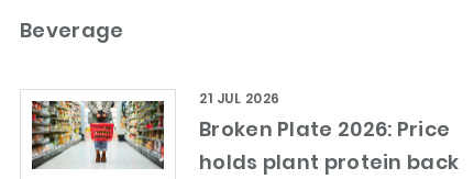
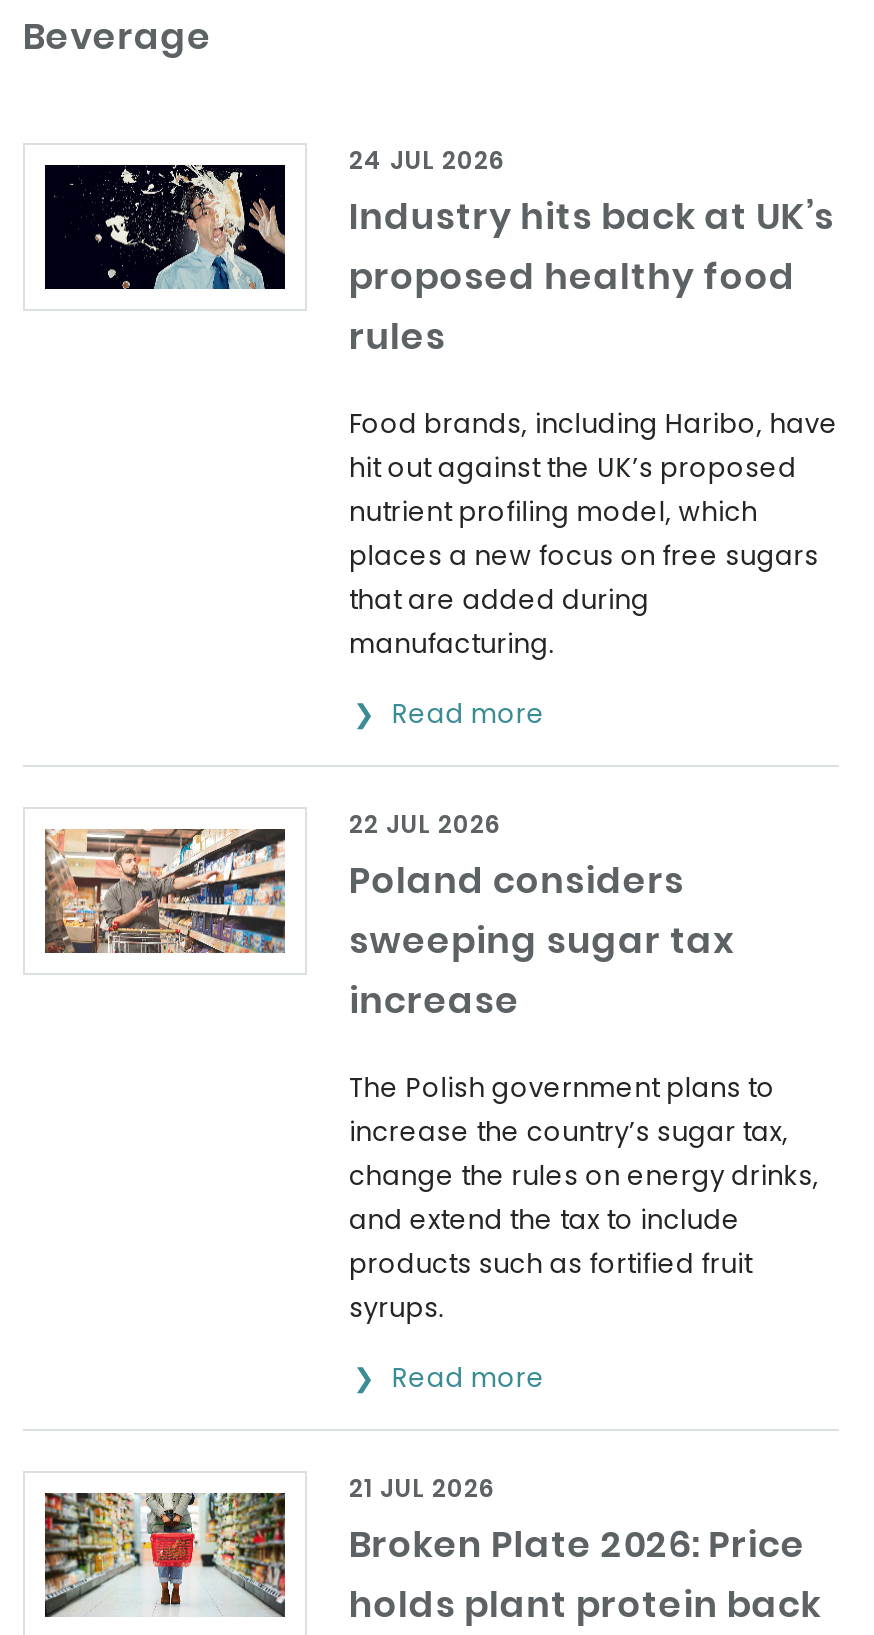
none -> [43,163,835,360] [image] | Industry hits back at UK’s | proposed healthy food | rules
none -> [43,404,838,1024] [image] | Food brands, including Haribo, have | hit out against the UK’s proposed | nutrient profiling model, which | places a new focus on free sugars | that are added during | manufacturing. | Read more | Poland considers | sweeping sugar tax | increase
none -> [349,142,506,176] 24 JUL 2026
none -> [349,806,502,840] 22 JUL 2026
none -> [349,1068,819,1396] The Polish government plans to | increase the country’s sugar tax, | change the rules on energy drinks, | and extend the tax to include | products such as fortified fruit | syrups. | Read more

